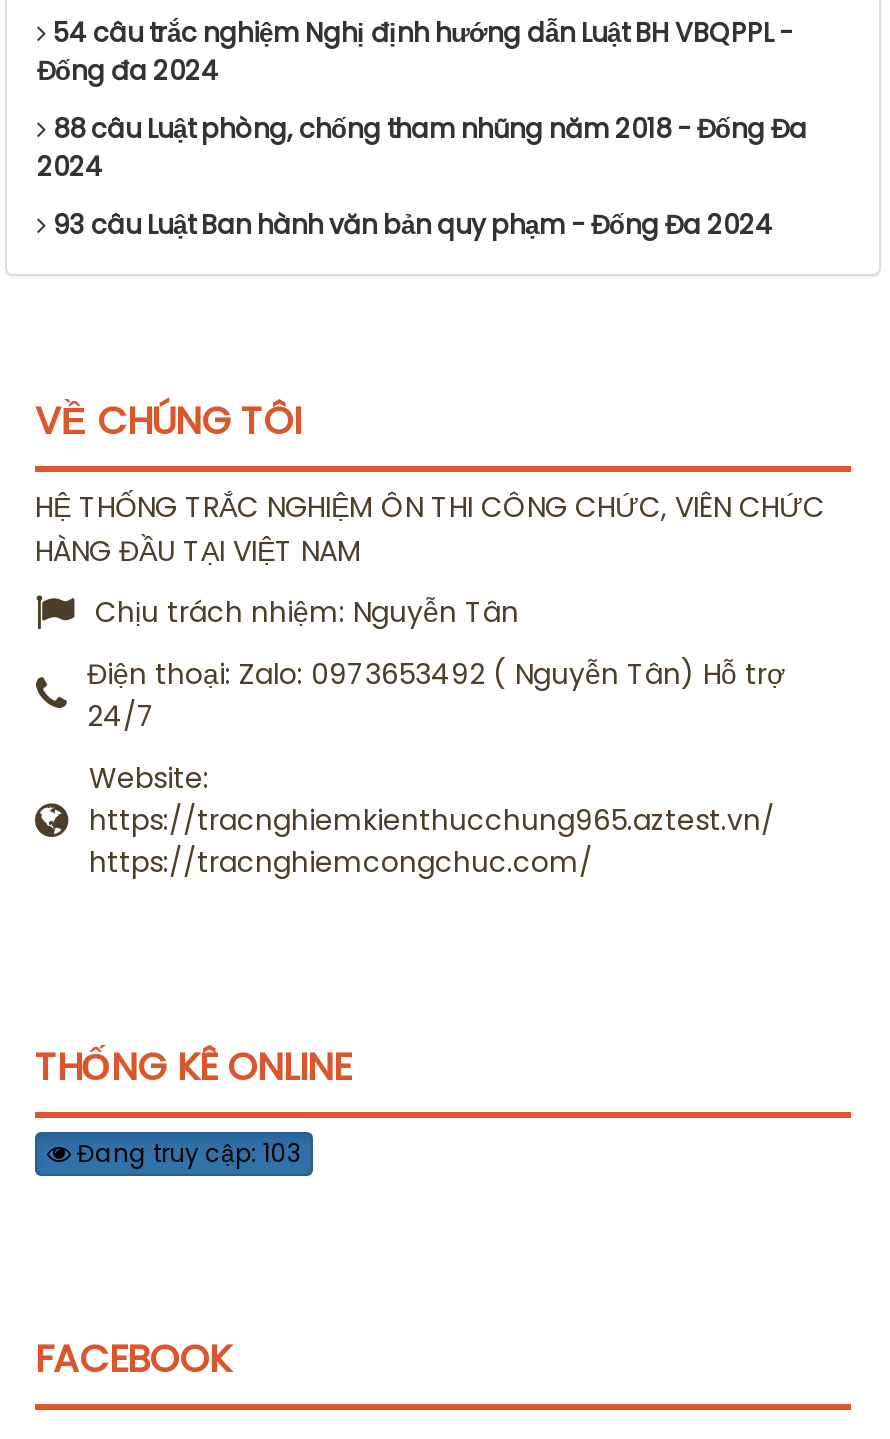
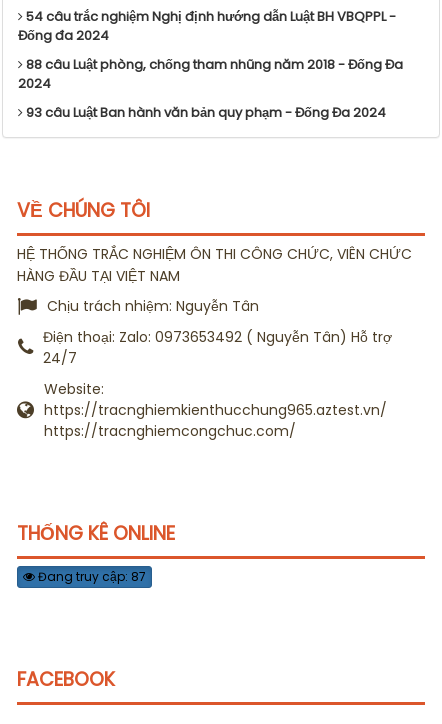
[71,1136,301,1170] Đang truy cập: 103 -> [35,568,146,585] Đang truy cập: 87

